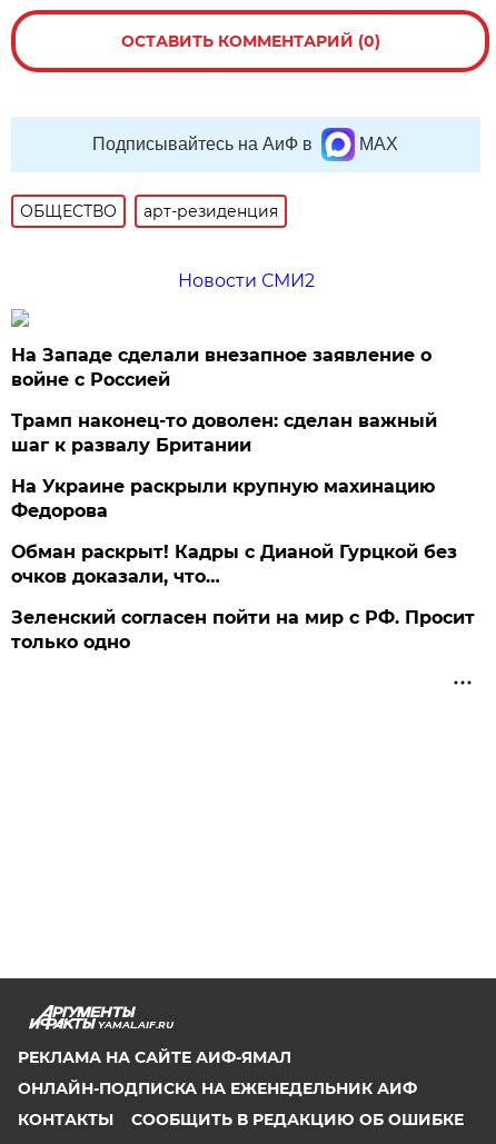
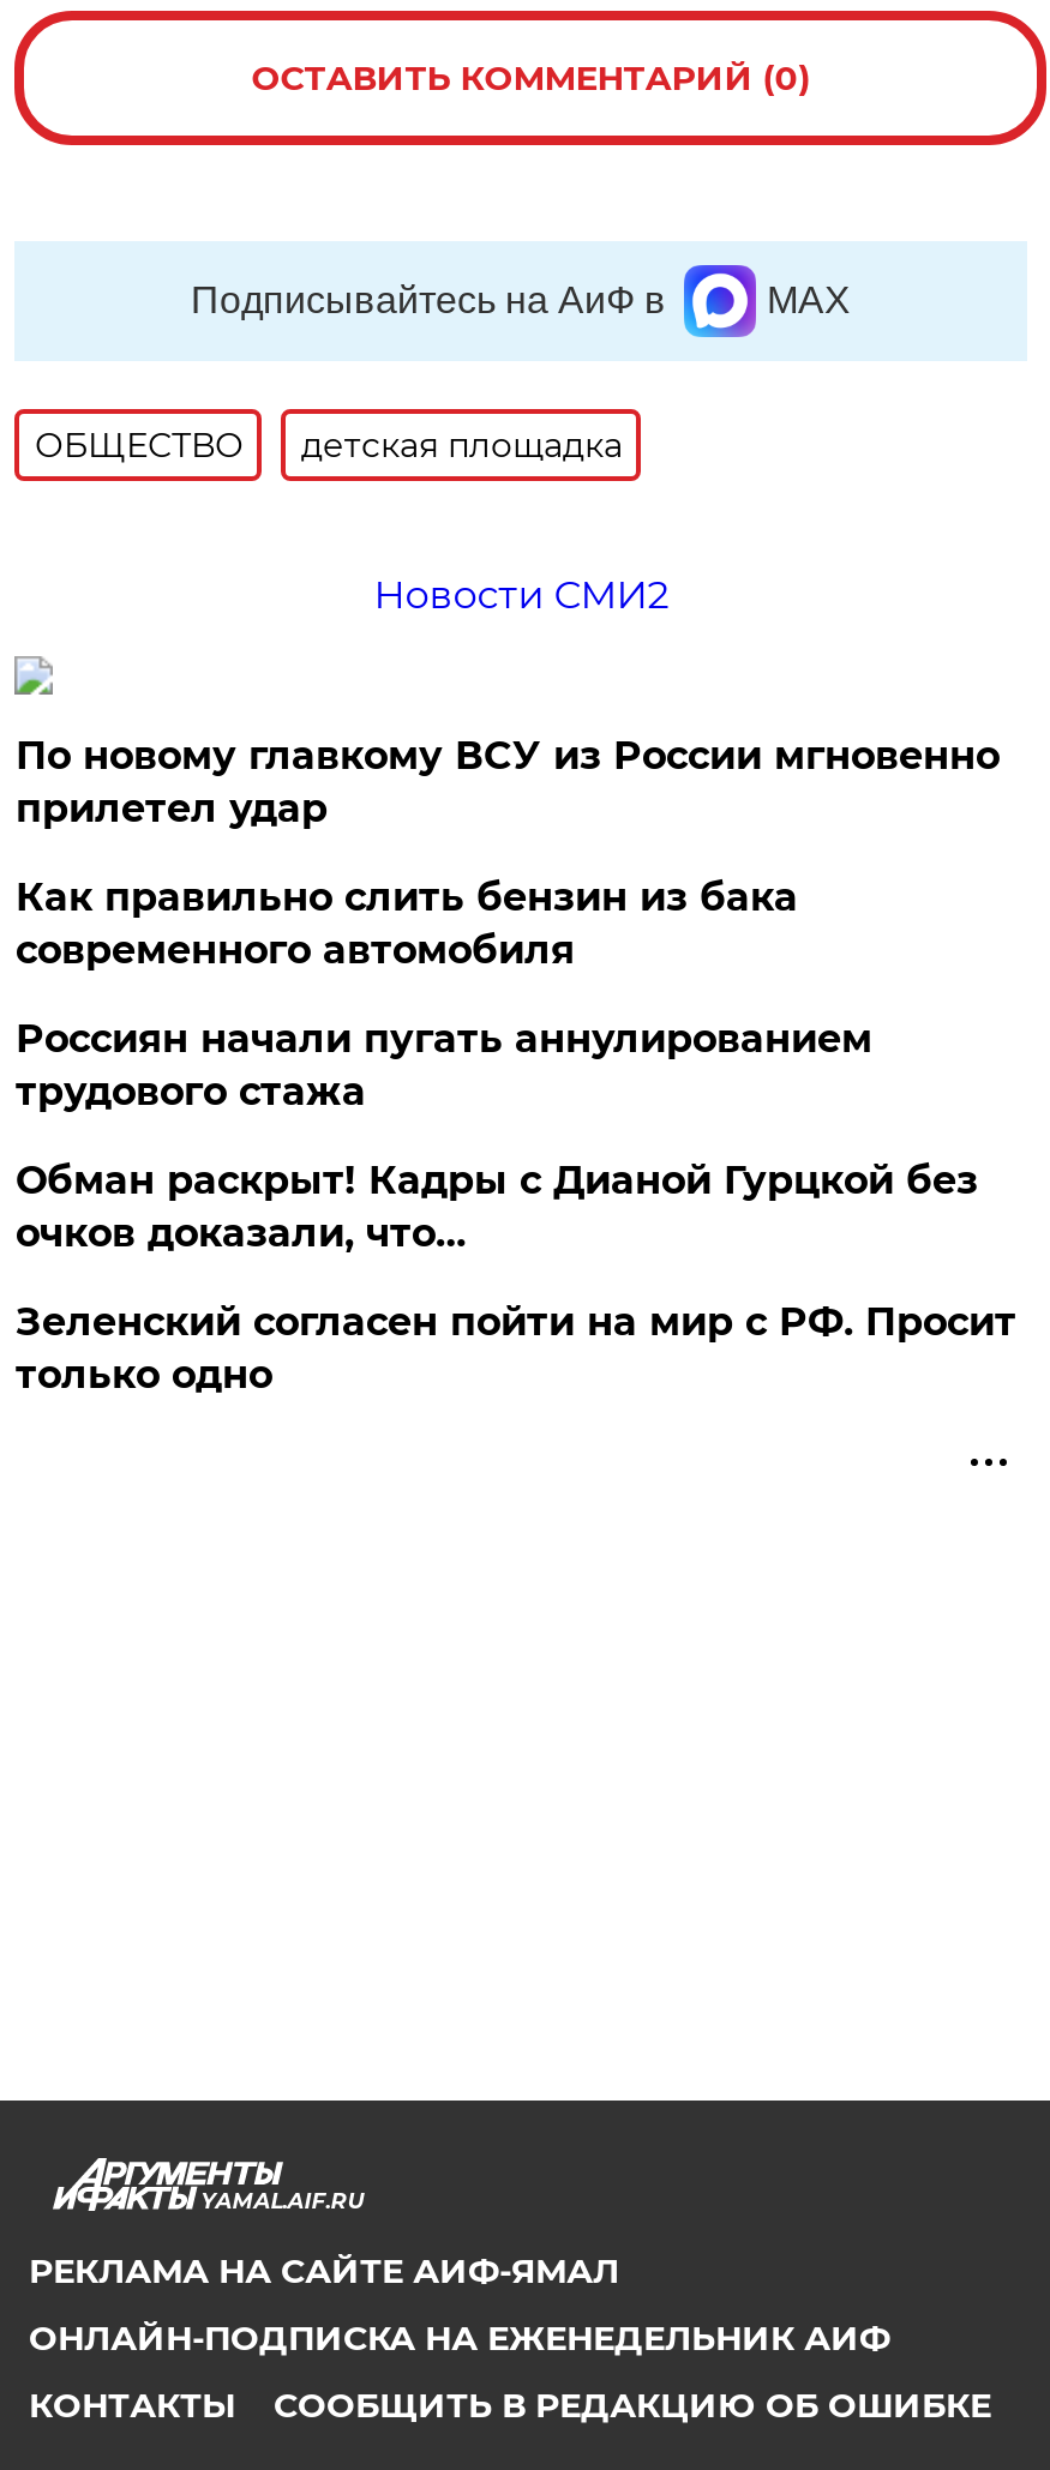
[144,201,278,221] арт-резиденция -> [301,423,623,466] детская площадка
[12,345,432,390] На Западе сделали внезапное заявление о | войне с Россией -> [15,733,999,831] По новому главкому ВСУ из России мгновенно | прилетел удар
[12,410,438,456] Трамп наконец-то доволен: сделан важный | шаг к развалу Британии -> [15,874,798,973] Как правильно слить бензин из бака | современного автомобиля
[12,476,435,521] На Украине раскрыли крупную махинацию | Федорова -> [15,1016,872,1114] Россиян начали пугать аннулированием | трудового стажа

